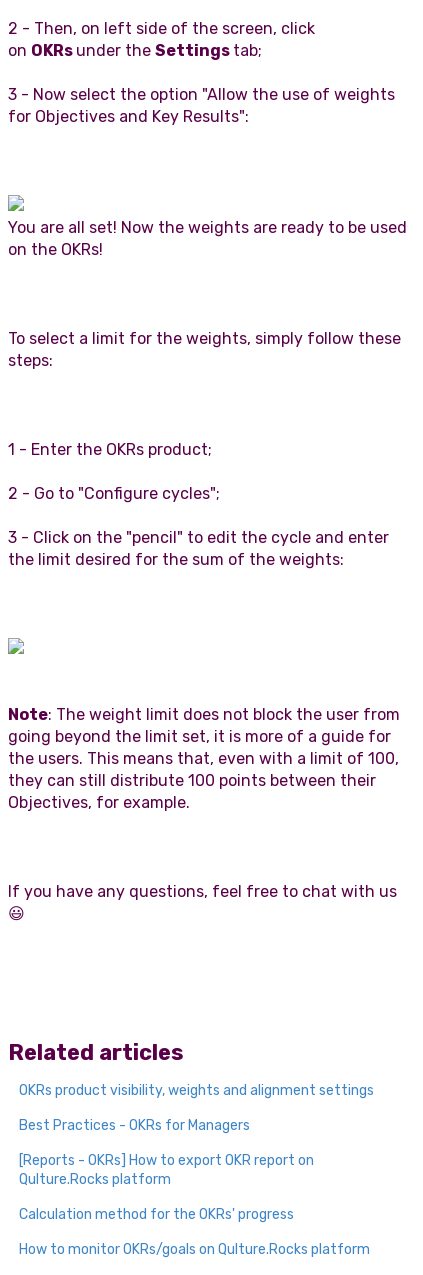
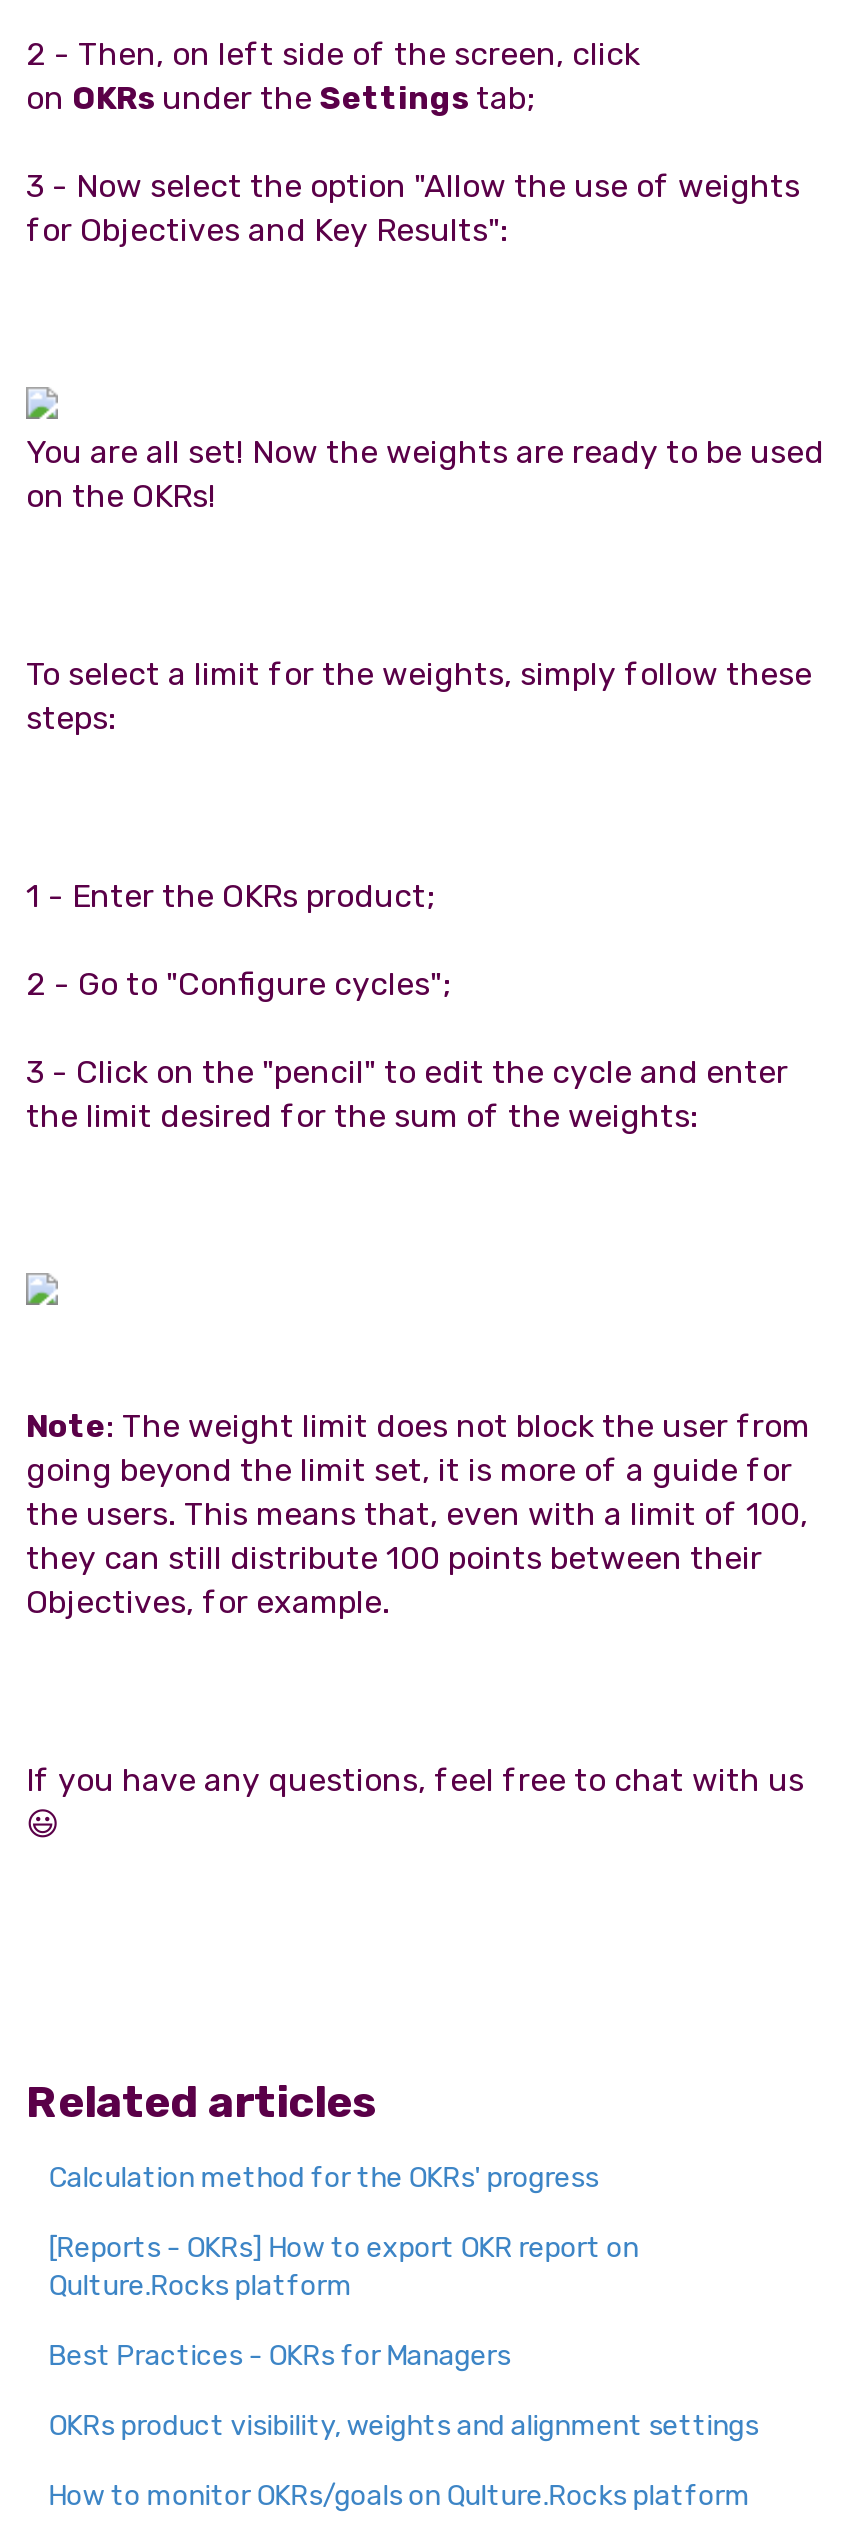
moved [19,1082,374,1134] -> [48,2338,758,2442]: OKRs product visibility, weights and alignment settings | Best Practices - OKRs for Managers
moved [19,1152,314,1188] -> [48,2230,638,2302]: [Reports - OKRs] How to export OKR report on | Qulture.Rocks platform
moved [19,1206,294,1223] -> [48,2160,598,2194]: Calculation method for the OKRs' progress

